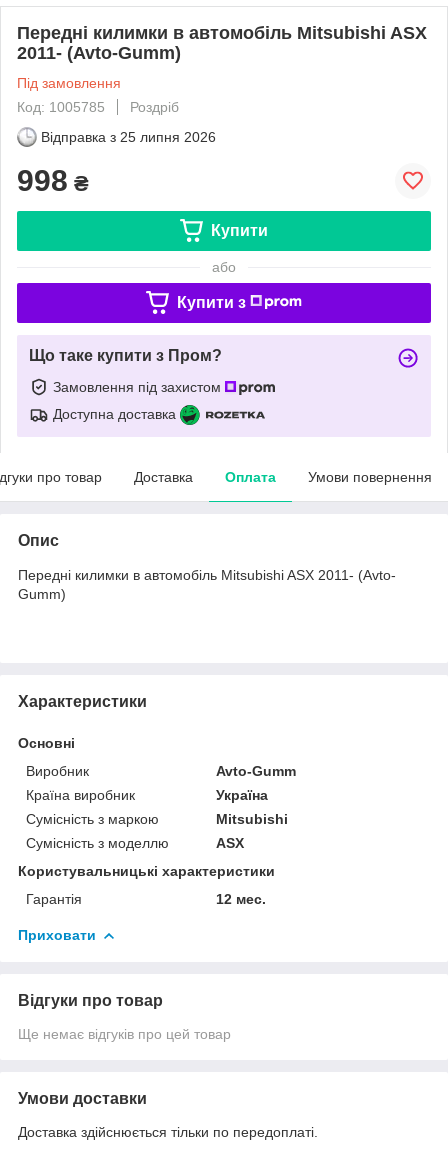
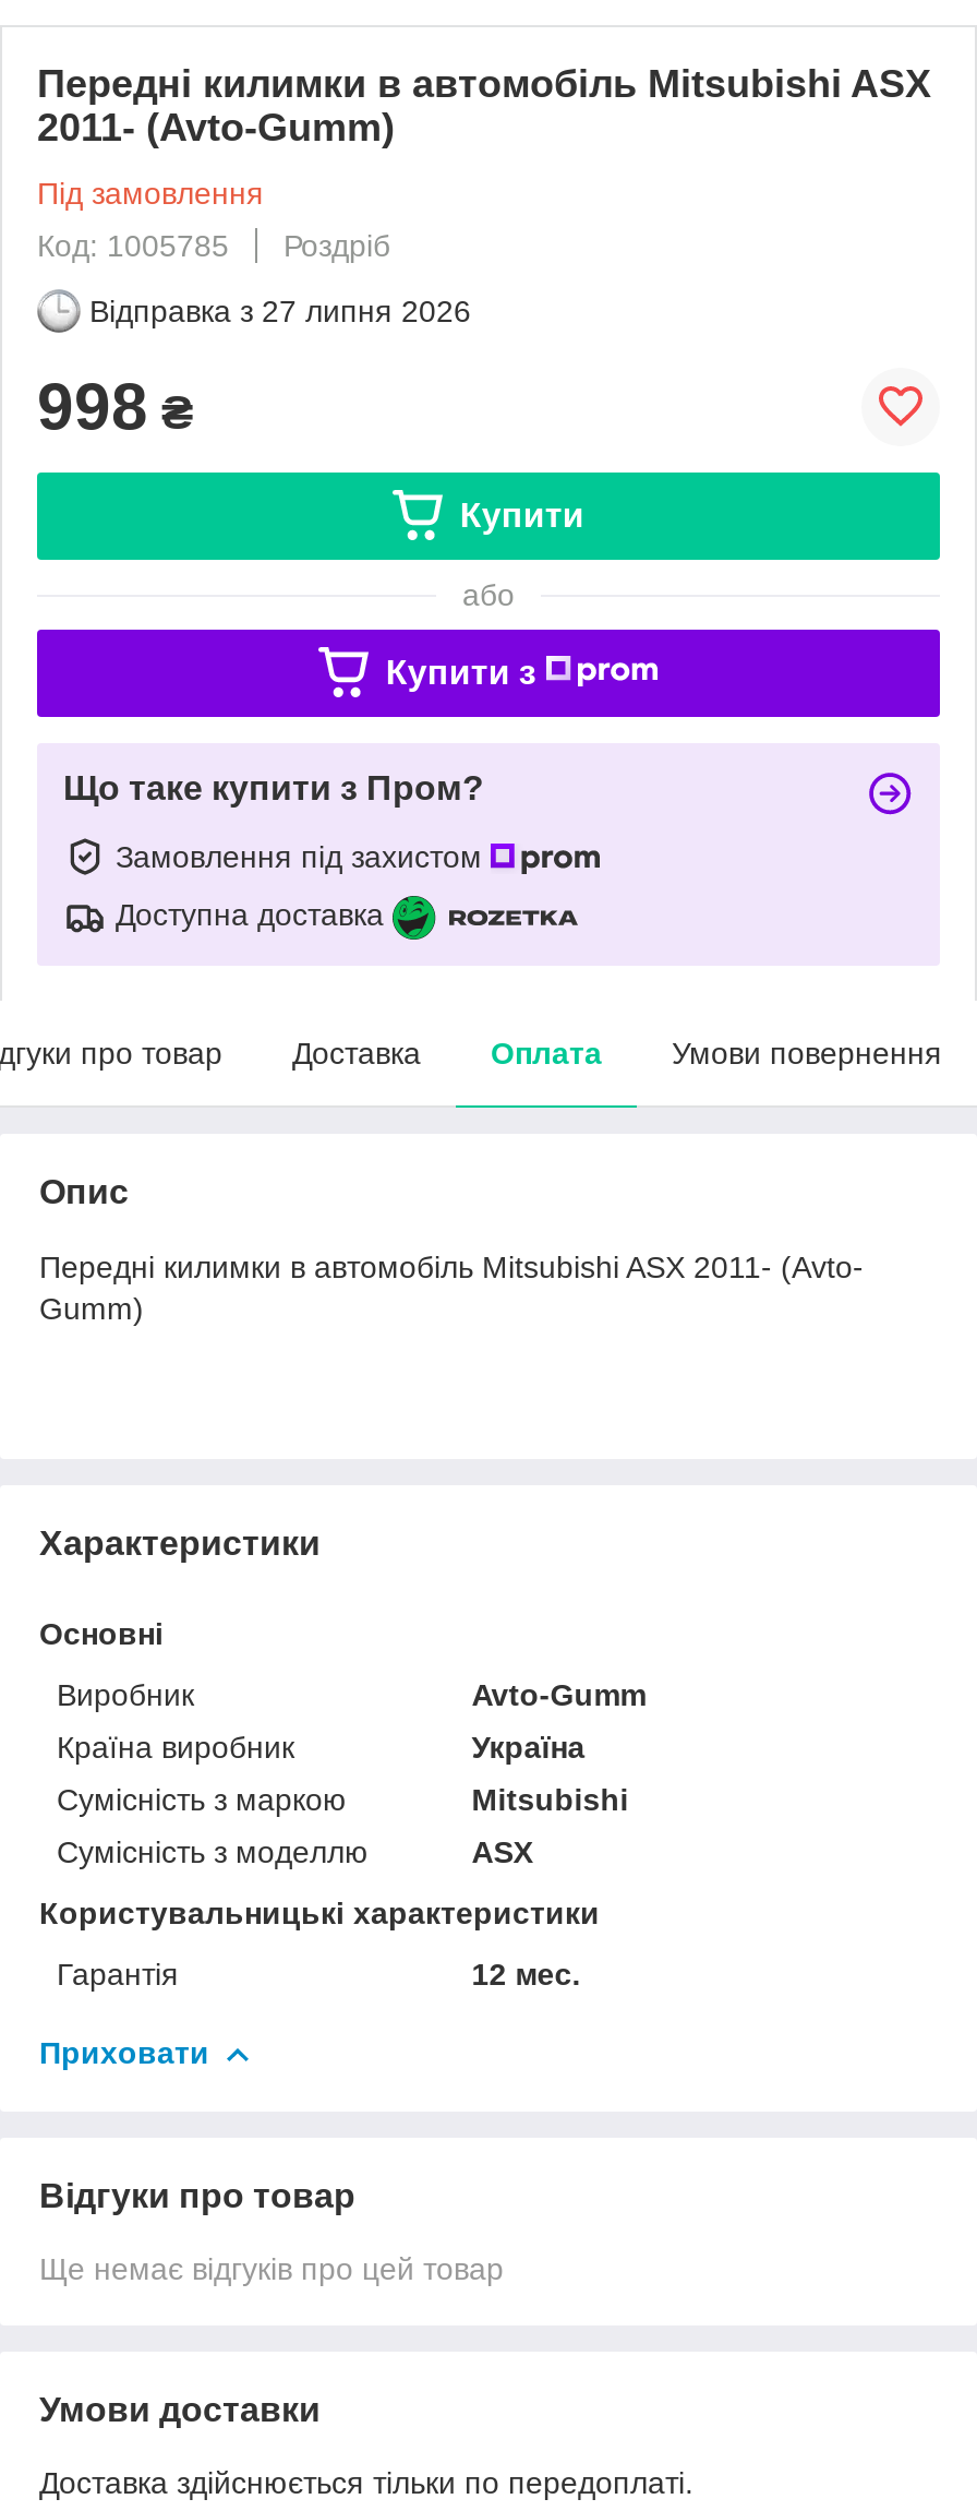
[41,129,216,145] Відправка з 25 липня 2026 -> [89,293,471,328] Відправка з 27 липня 2026

